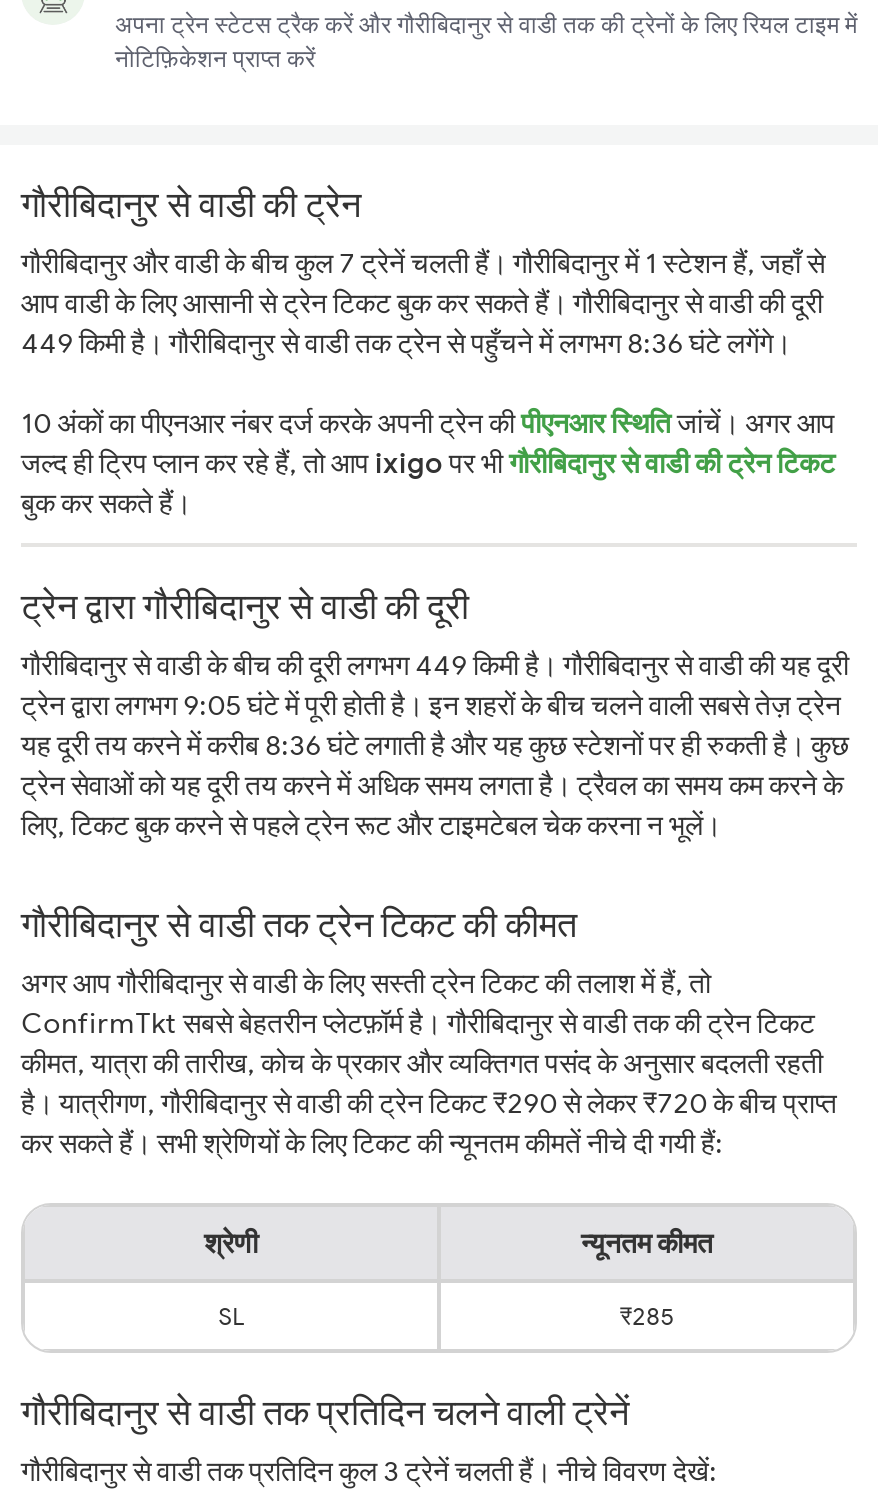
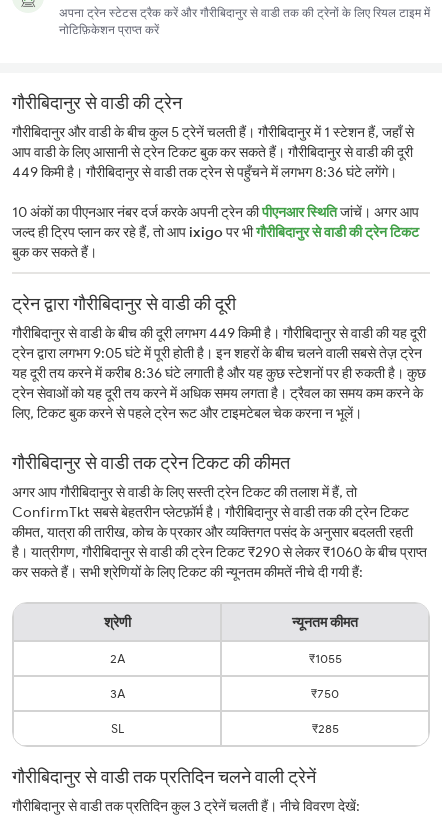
[21,245,825,281] गौरीबिदानुर और वाडी के बीच कुल 7 ट्रेनें चलती हैं। गौरीबिदानुर में 1 स्टेशन हैं, जहाँ से -> [12,123,414,141] गौरीबिदानुर और वाडी के बीच कुल 5 ट्रेनें चलती हैं। गौरीबिदानुर में 1 स्टेशन हैं, जहाँ से
[21,1085,837,1121] है। यात्रीगण, गौरीबिदानुर से वाडी की ट्रेन टिकट ₹290 से लेकर ₹720 के बीच प्राप्त -> [12,543,427,561] है। यात्रीगण, गौरीबिदानुर से वाडी की ट्रेन टिकट ₹290 से लेकर ₹1060 के बीच प्राप्त
none -> [109,651,341,701] 2A | ₹1055 | 3A | ₹750

